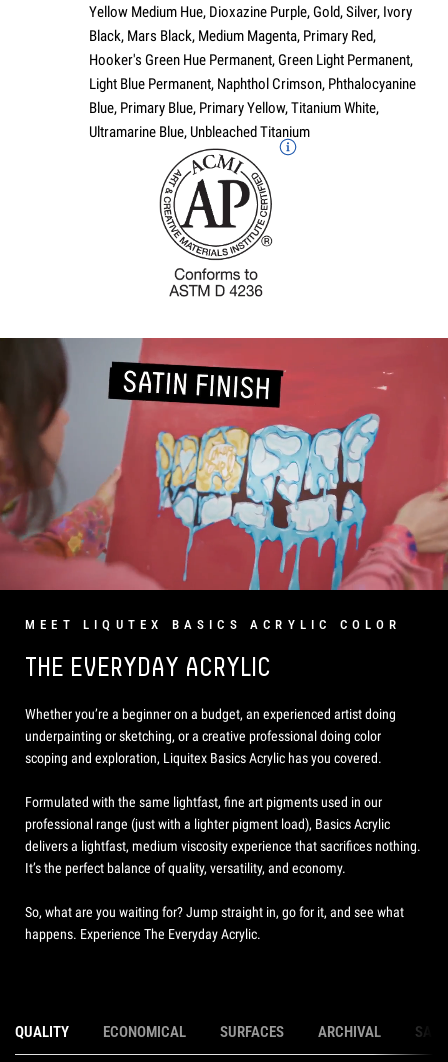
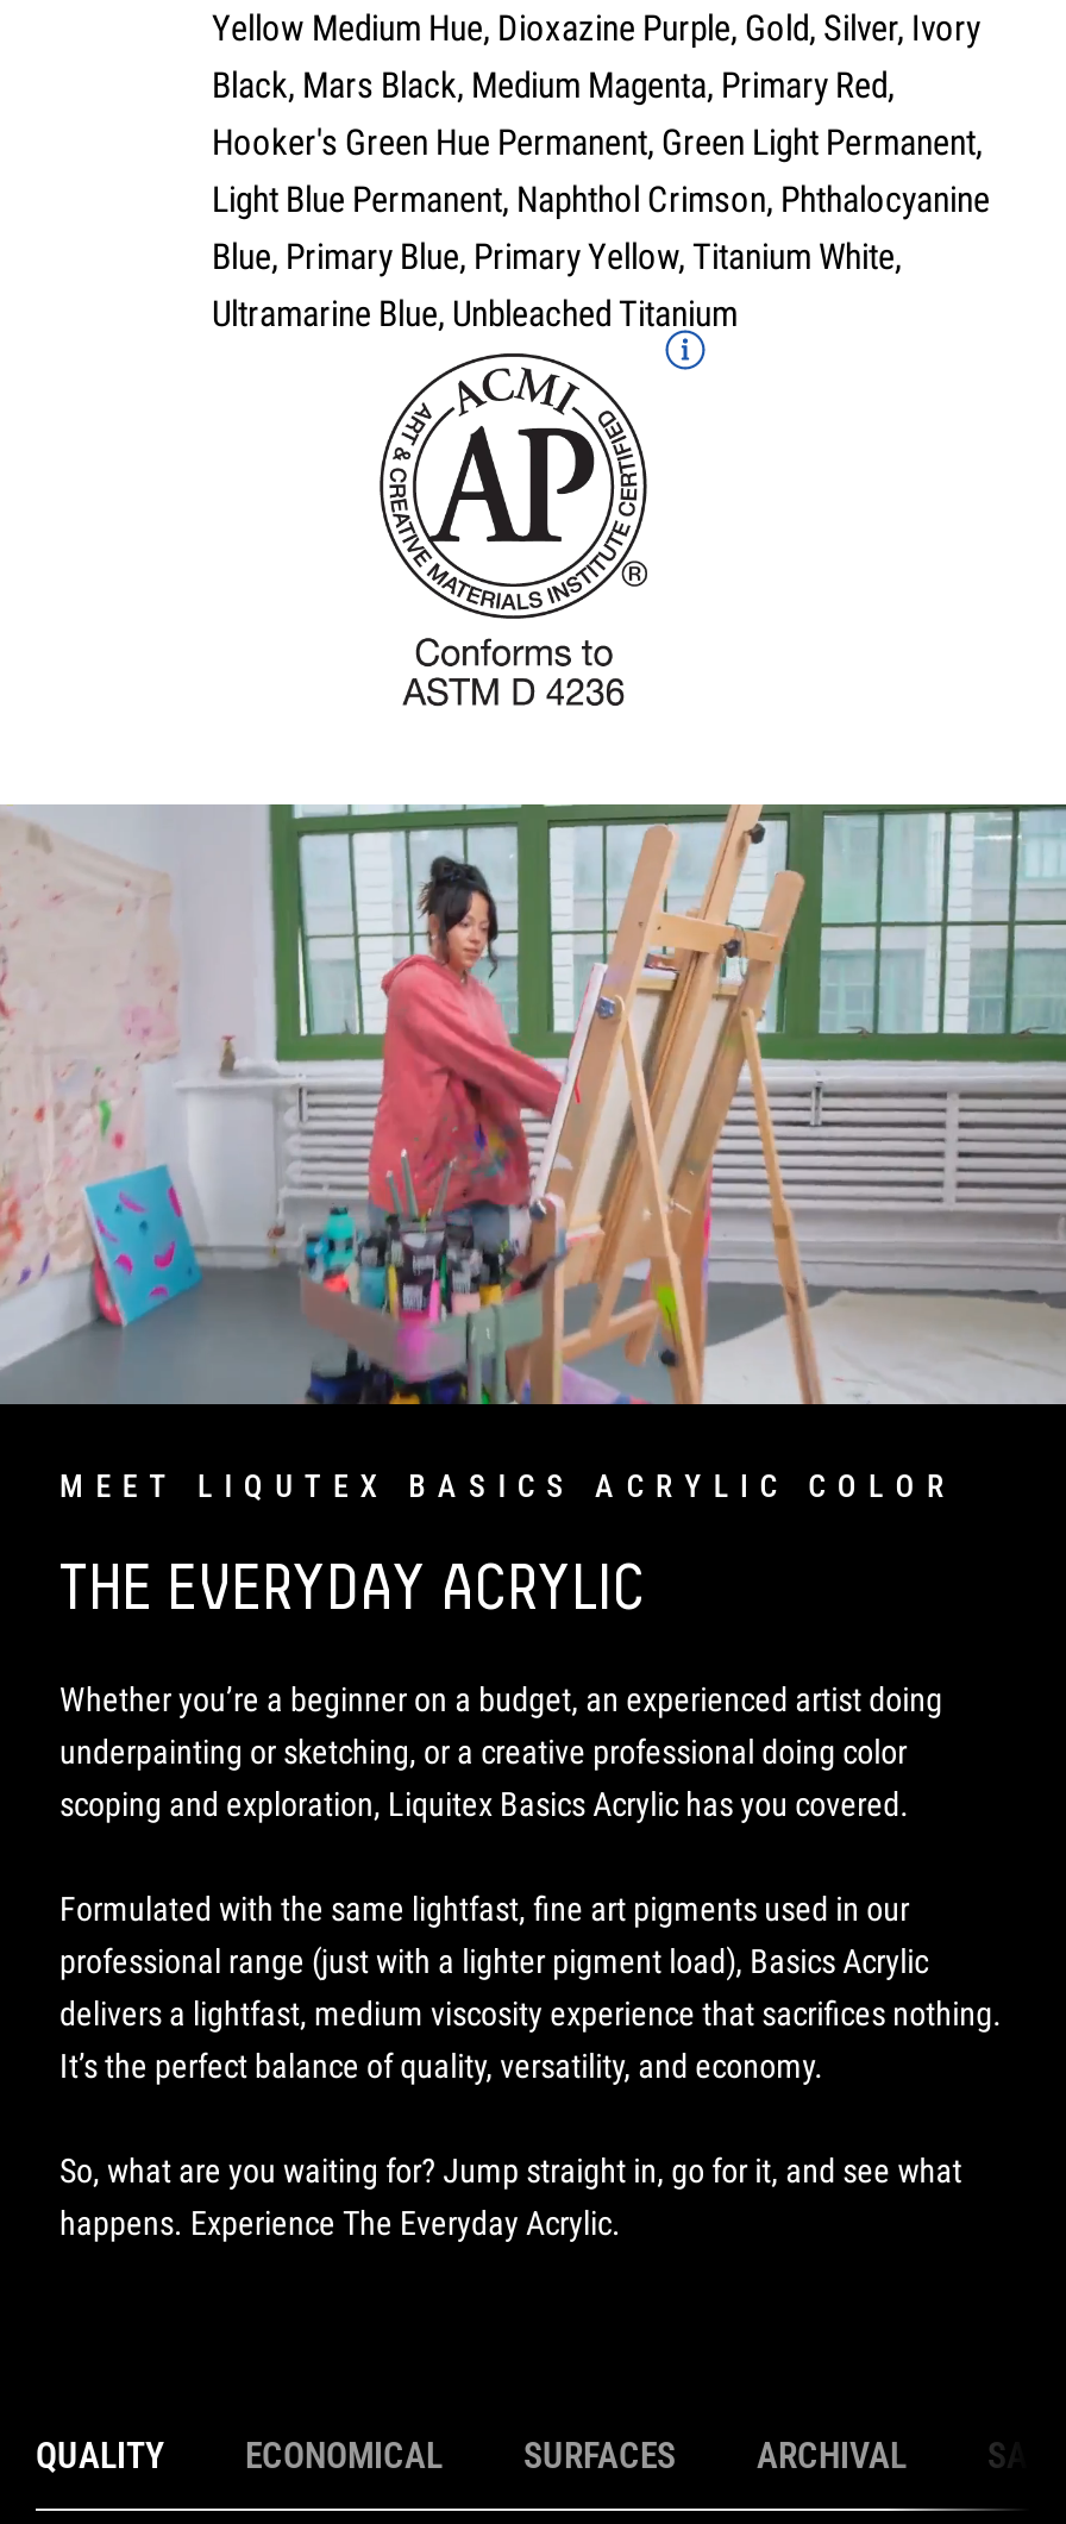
[3,337,445,591] [image] -> [7,802,1059,1407] [image]

